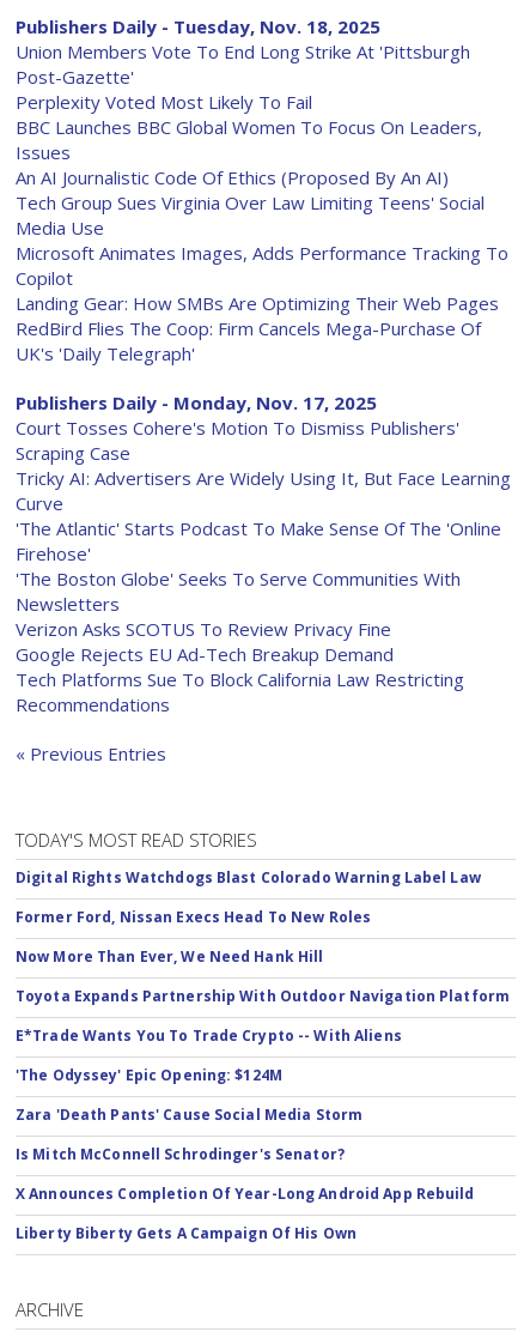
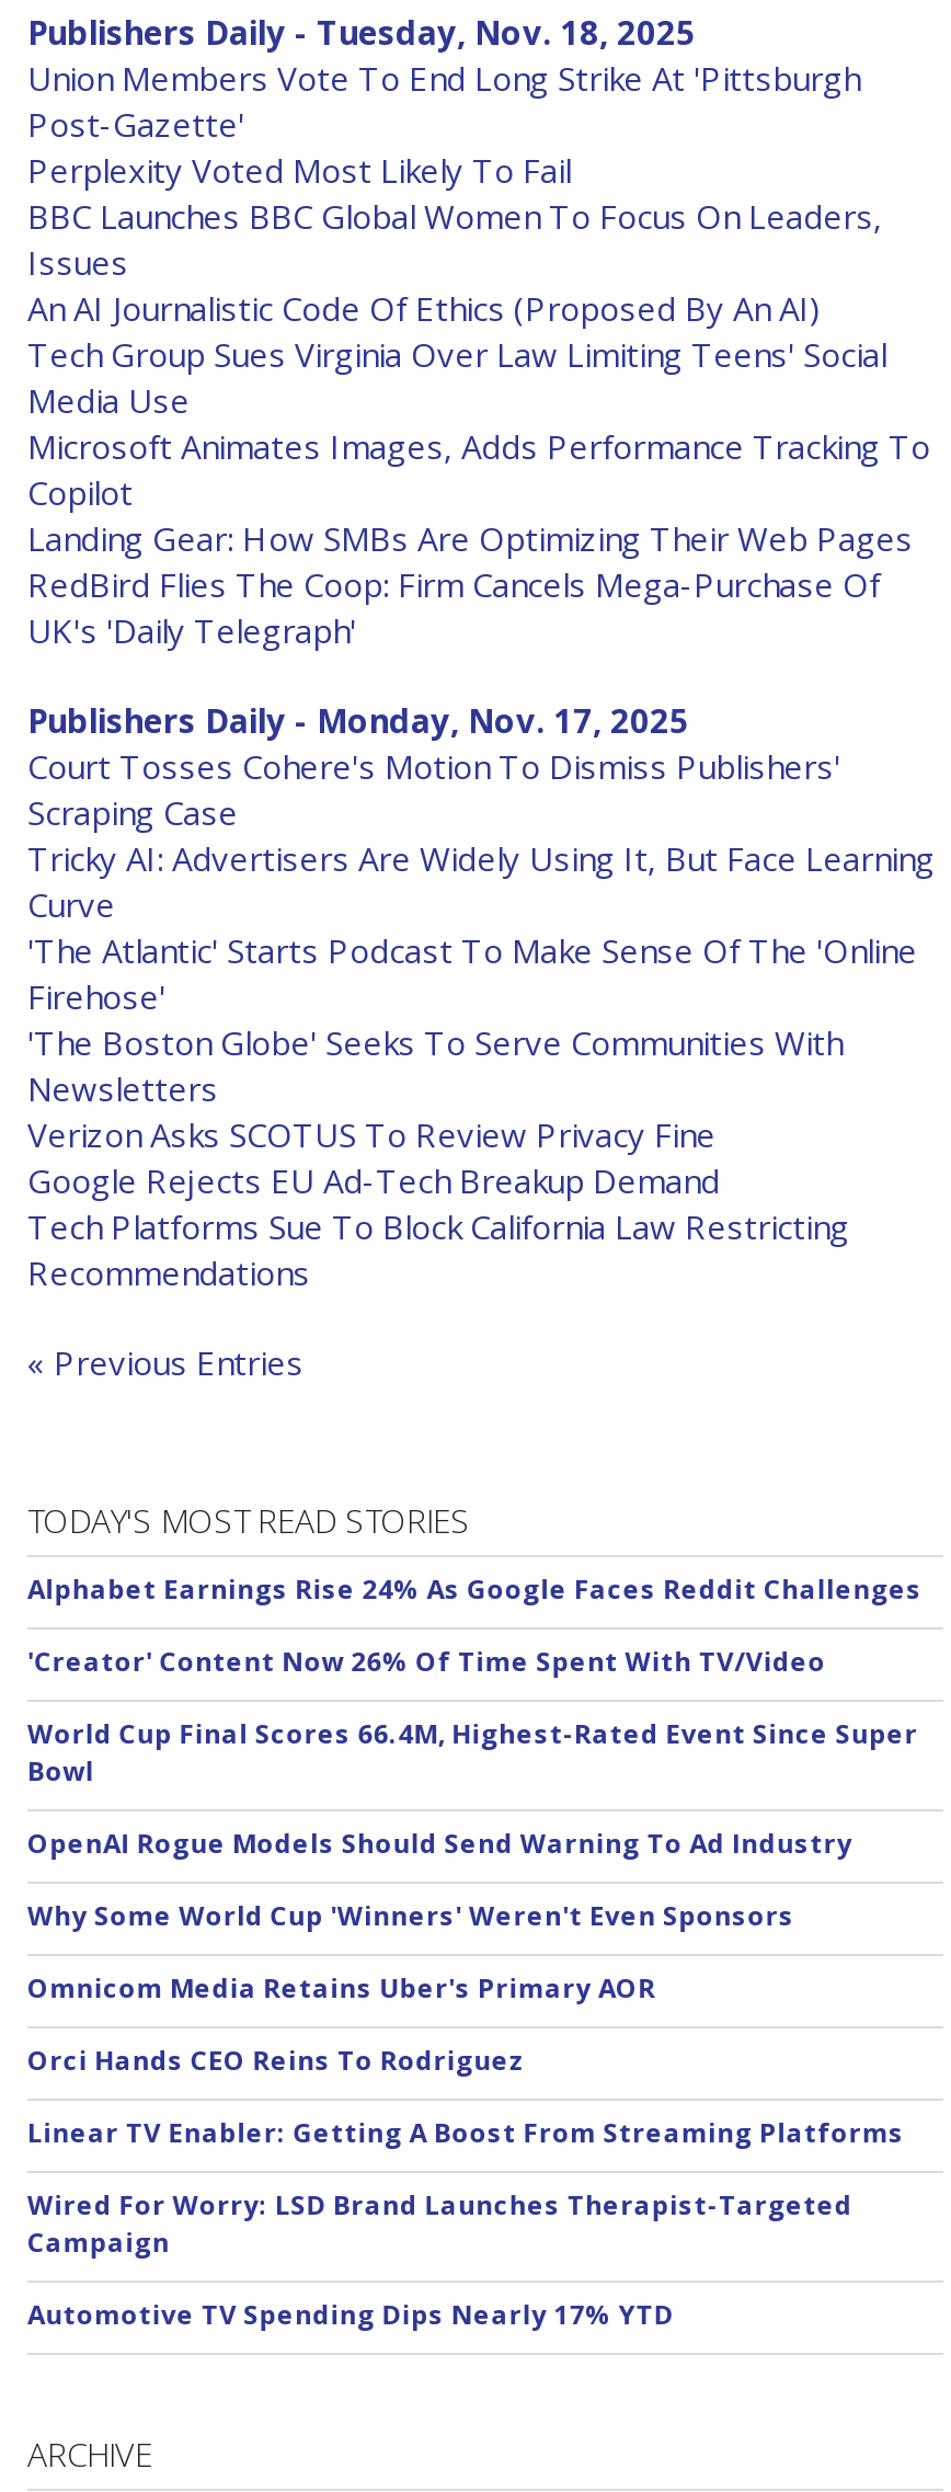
[16,867,481,888] Digital Rights Watchdogs Blast Colorado Warning Label Law -> [27,1570,922,1608] Alphabet Earnings Rise 24% As Google Faces Reddit Challenges
[16,907,371,927] Former Ford, Nissan Execs Head To New Roles -> [27,1643,826,1680] 'Creator' Content Now 26% Of Time Spent With TV/Video
[16,946,324,967] Now More Than Ever, We Need Hank Hill -> [27,1715,918,1790] World Cup Final Scores 66.4M, Highest-Rated Event Since Super | Bowl
[16,986,510,1006] Toyota Expands Partnership With Outdoor Navigation Platform -> [27,1825,852,1862] OpenAI Rogue Models Should Send Warning To Ad Industry
[16,1025,402,1046] E*Trade Wants You To Trade Crypto -- With Aliens -> [27,1897,794,1934] Why Some World Cup 'Winners' Weren't Even Sponsors
[16,1065,282,1085] 'The Odyssey' Epic Opening: $124M -> [27,1969,656,2007] Omnicom Media Retains Uber's Primary AOR
[16,1104,363,1125] Zara 'Death Pants' Cause Social Media Storm -> [27,2042,525,2079] Orci Hands CEO Reins To Rodriguez
[16,1144,344,1164] Is Mitch McConnell Schrodinger's Senator? -> [27,2114,904,2151] Linear TV Enabler: Getting A Boost From Streaming Platforms
[16,1183,474,1204] X Announces Completion Of Year-Long Android App Rebuild -> [27,2186,852,2261] Wired For Worry: LSD Brand Launches Therapist-Targeted | Campaign
[16,1223,357,1243] Liberty Biberty Gets A Campaign Of His Own -> [27,2296,674,2333] Automotive TV Spending Dips Nearly 17% YTD

